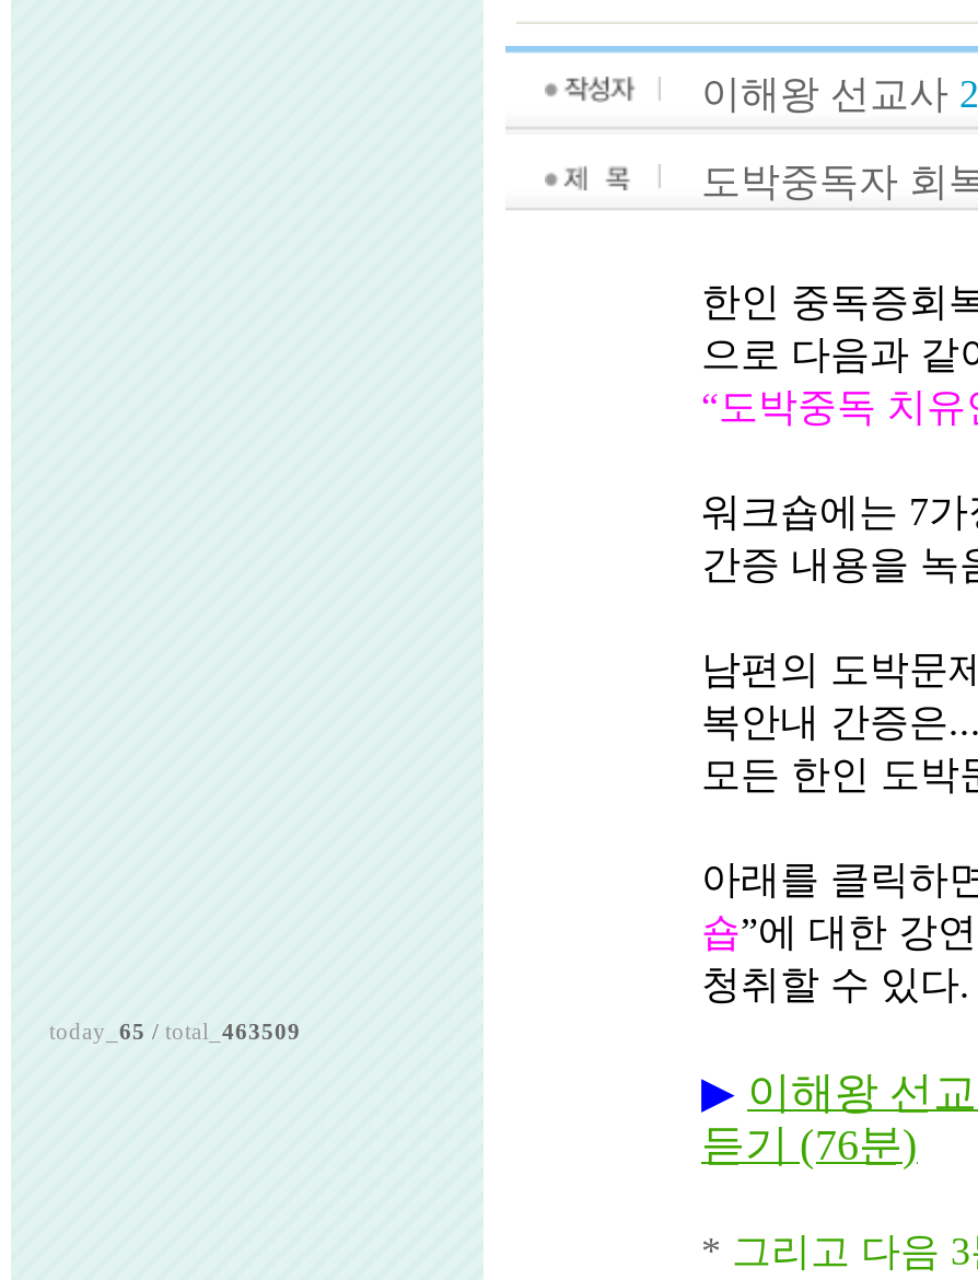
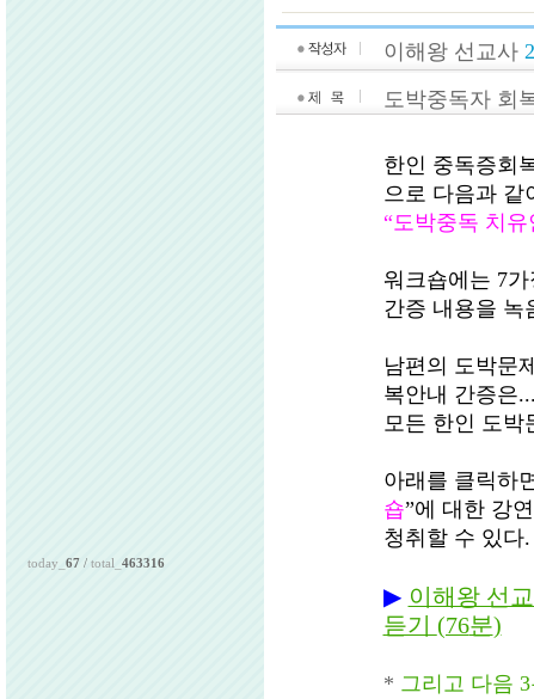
[49,1020,301,1044] today_ 65 / total_ 463509 -> [27,557,164,570] today_ 67 / total_ 463316

